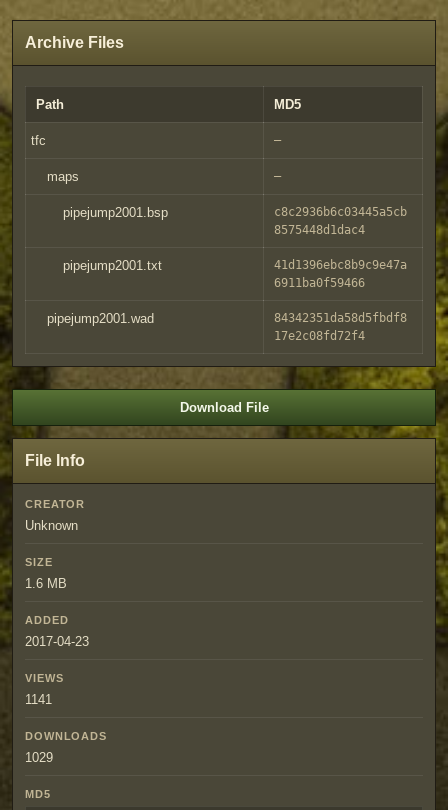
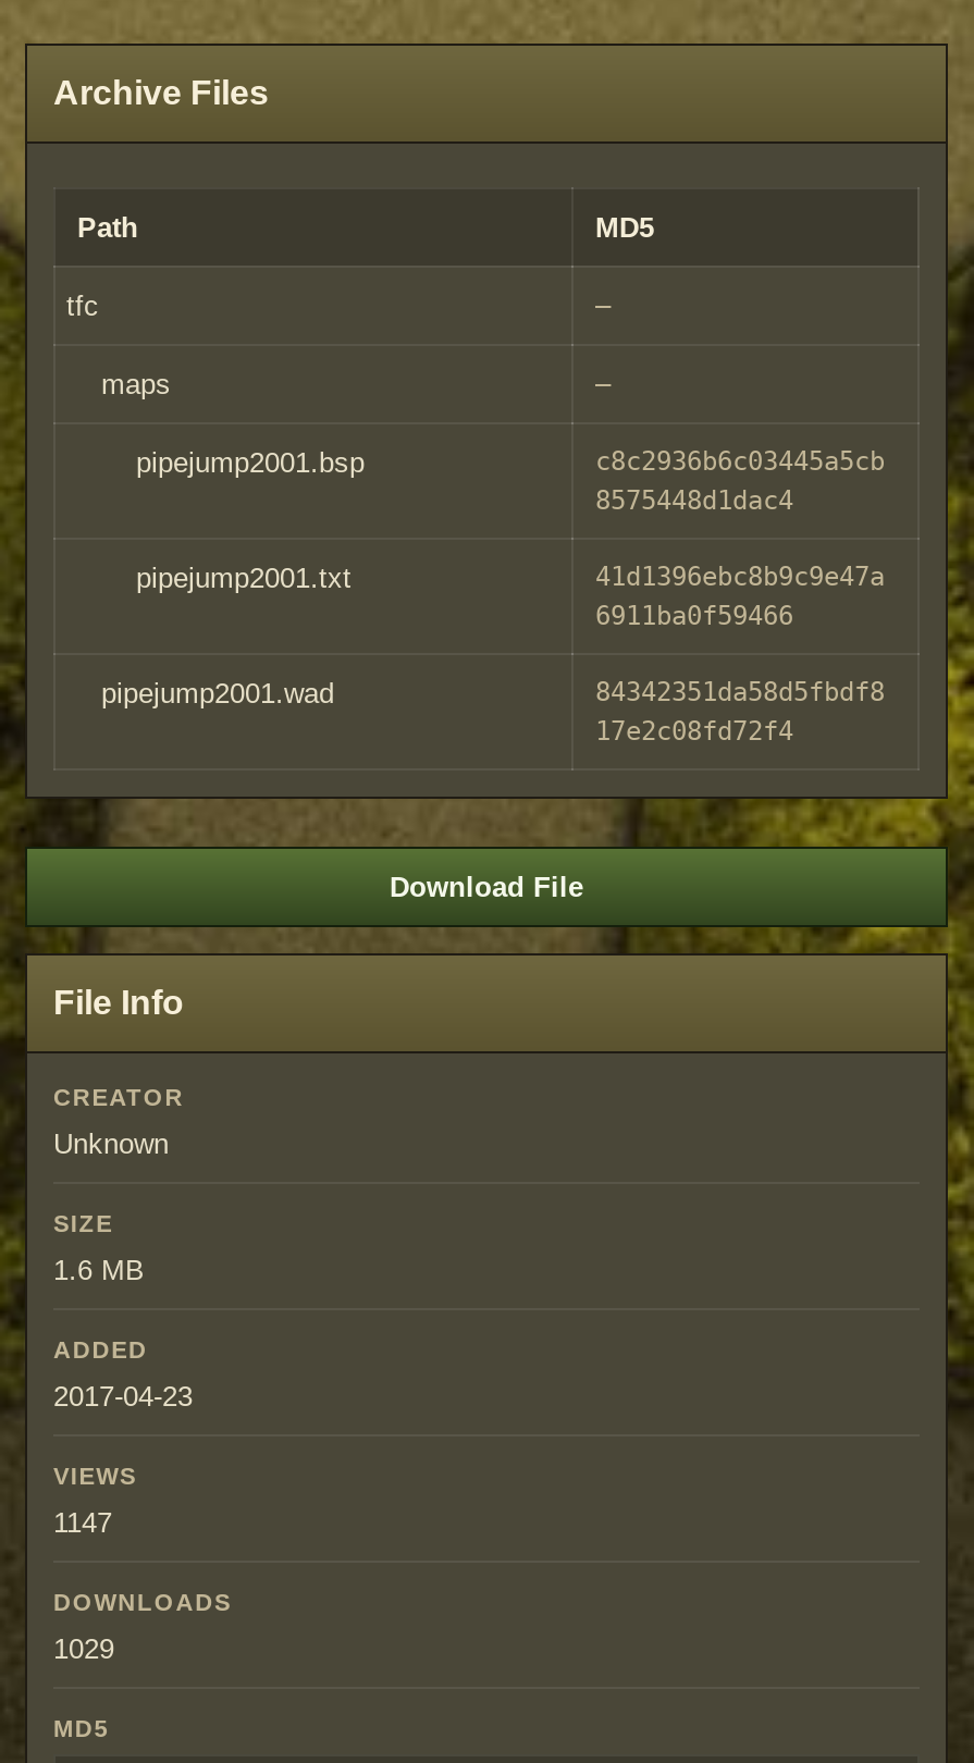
[25,692,52,707] 1141 -> [53,1507,112,1539] 1147

